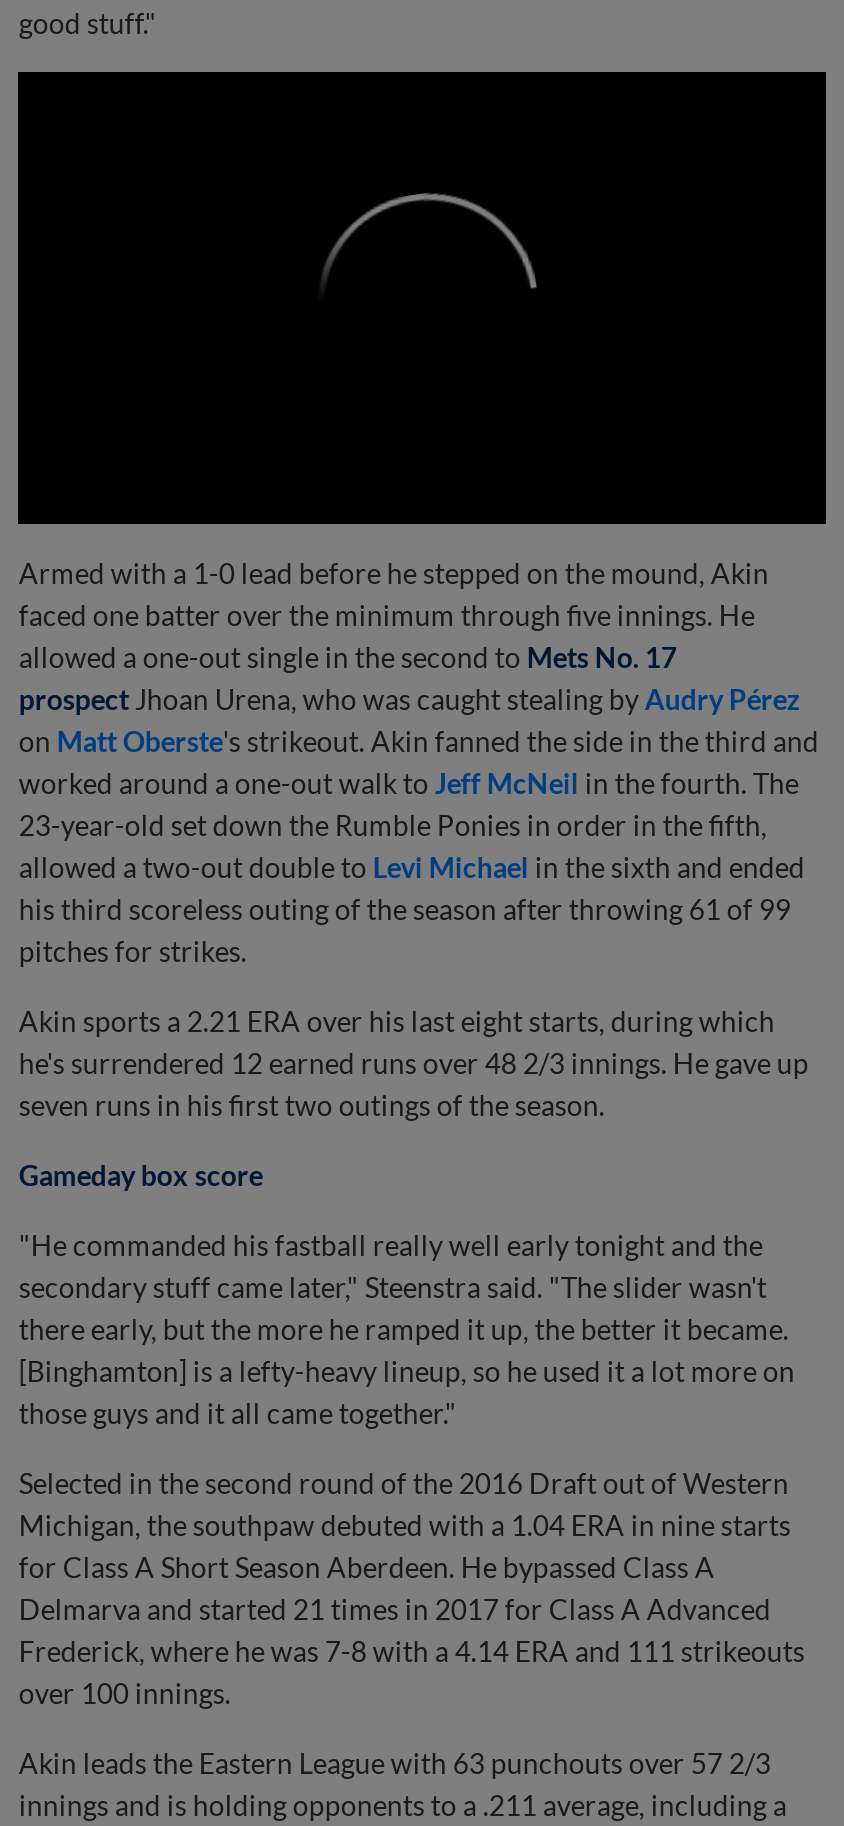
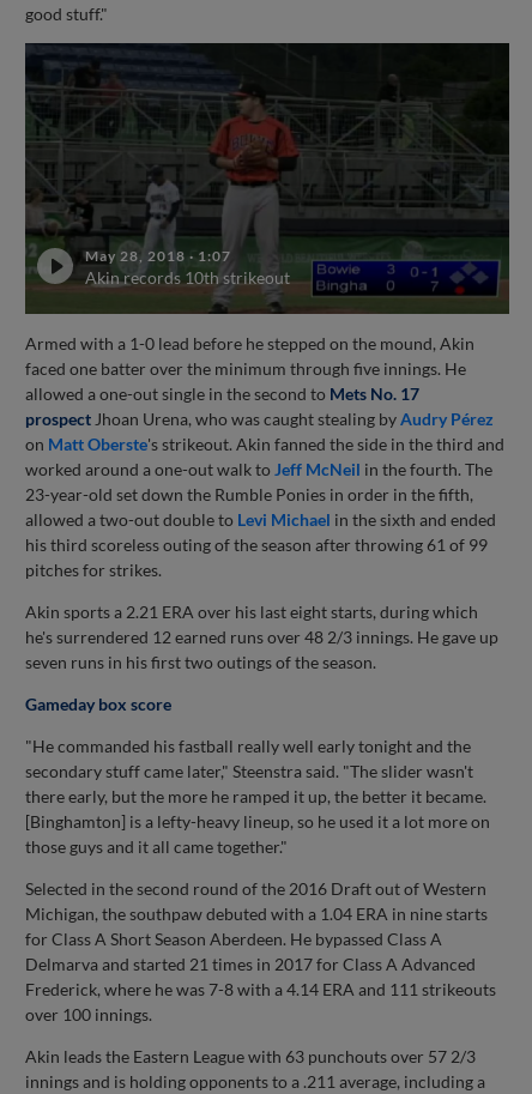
none -> [24,43,510,315] [image] | May 28, 2018 · 1:07 | Akin records 10th strikeout

